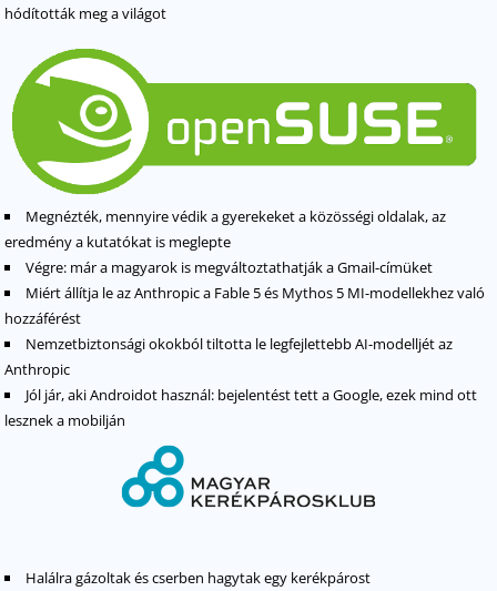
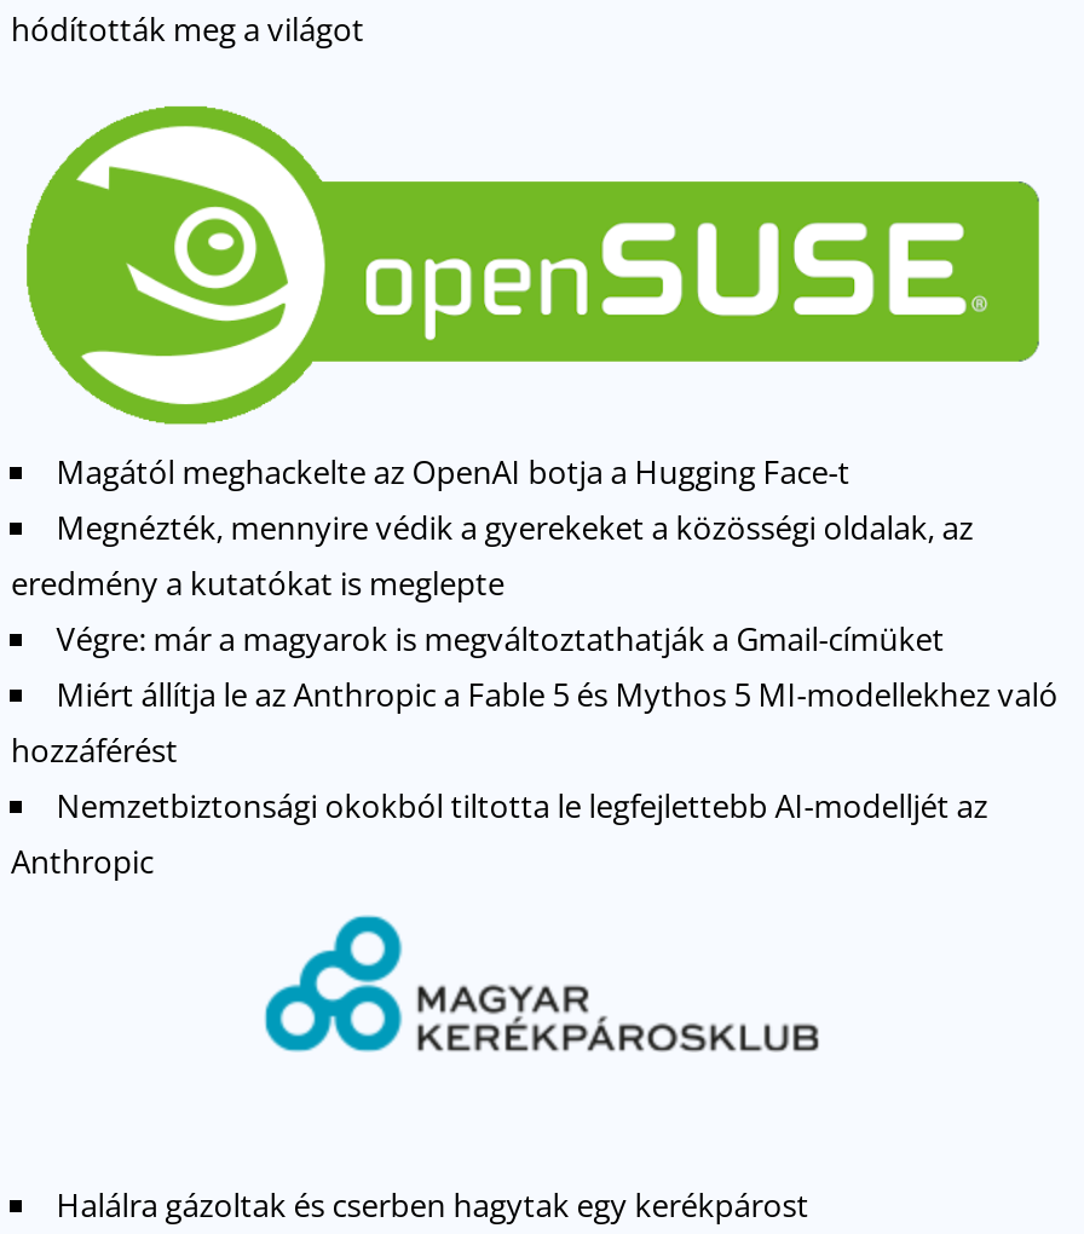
none -> [56,450,850,493] Magától meghackelte az OpenAI botja a Hugging Face-t
moved [5,206,485,379] -> [11,505,1058,883]: Megnézték, mennyire védik a gyerekeket a közösségi oldalak, az | eredmény a kutatókat is meglepte | Végre: már a magyarok is megváltoztathatják a Gmail-címüket | Miért állítja le az Anthropic a Fable 5 és Mythos 5 MI-modellekhez való | hozzáférést | Nemzetbiztonsági okokból tiltotta le legfejlettebb AI-modelljét az | Anthropic
[5,385,477,430] Jól jár, aki Androidot használ: bejelentést tett a Google, ezek mind ott | lesznek a mobilján -> none

